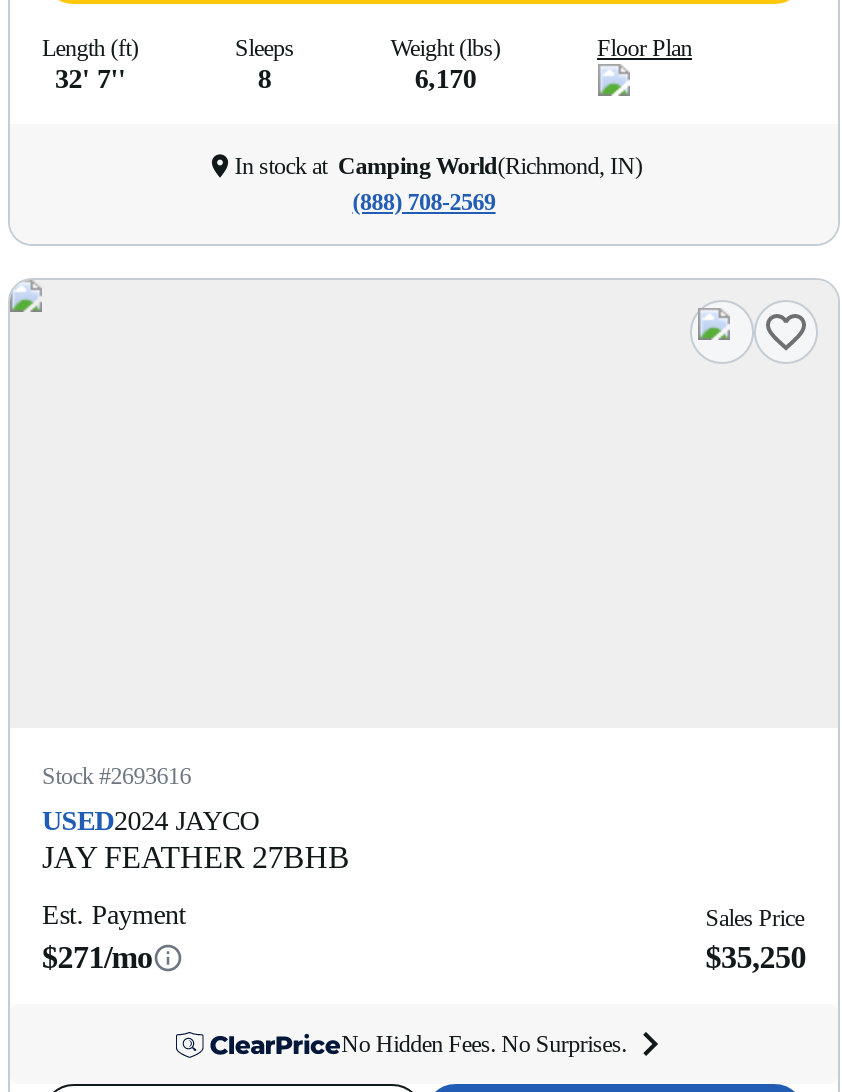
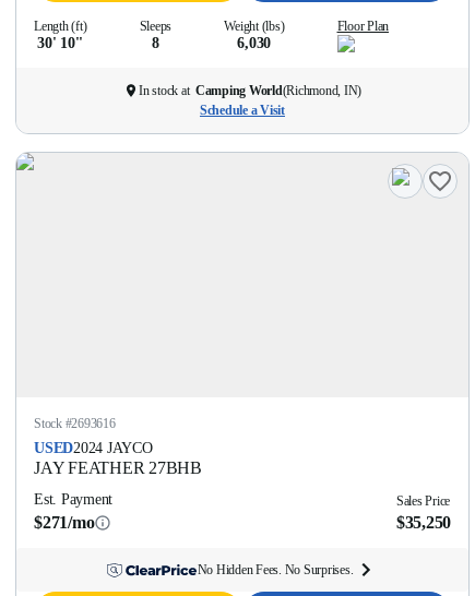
[55,64,126,94] 32' 7'' -> [37,35,83,51] 30' 10''
[415,64,476,94] 6,170 -> [237,35,271,51] 6,030
[352,188,495,216] (888) 708-2569 -> [200,103,285,118] Schedule a Visit

